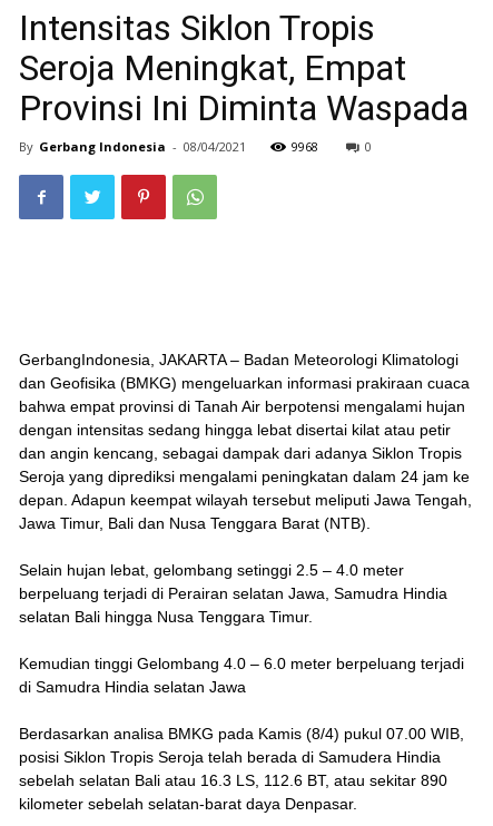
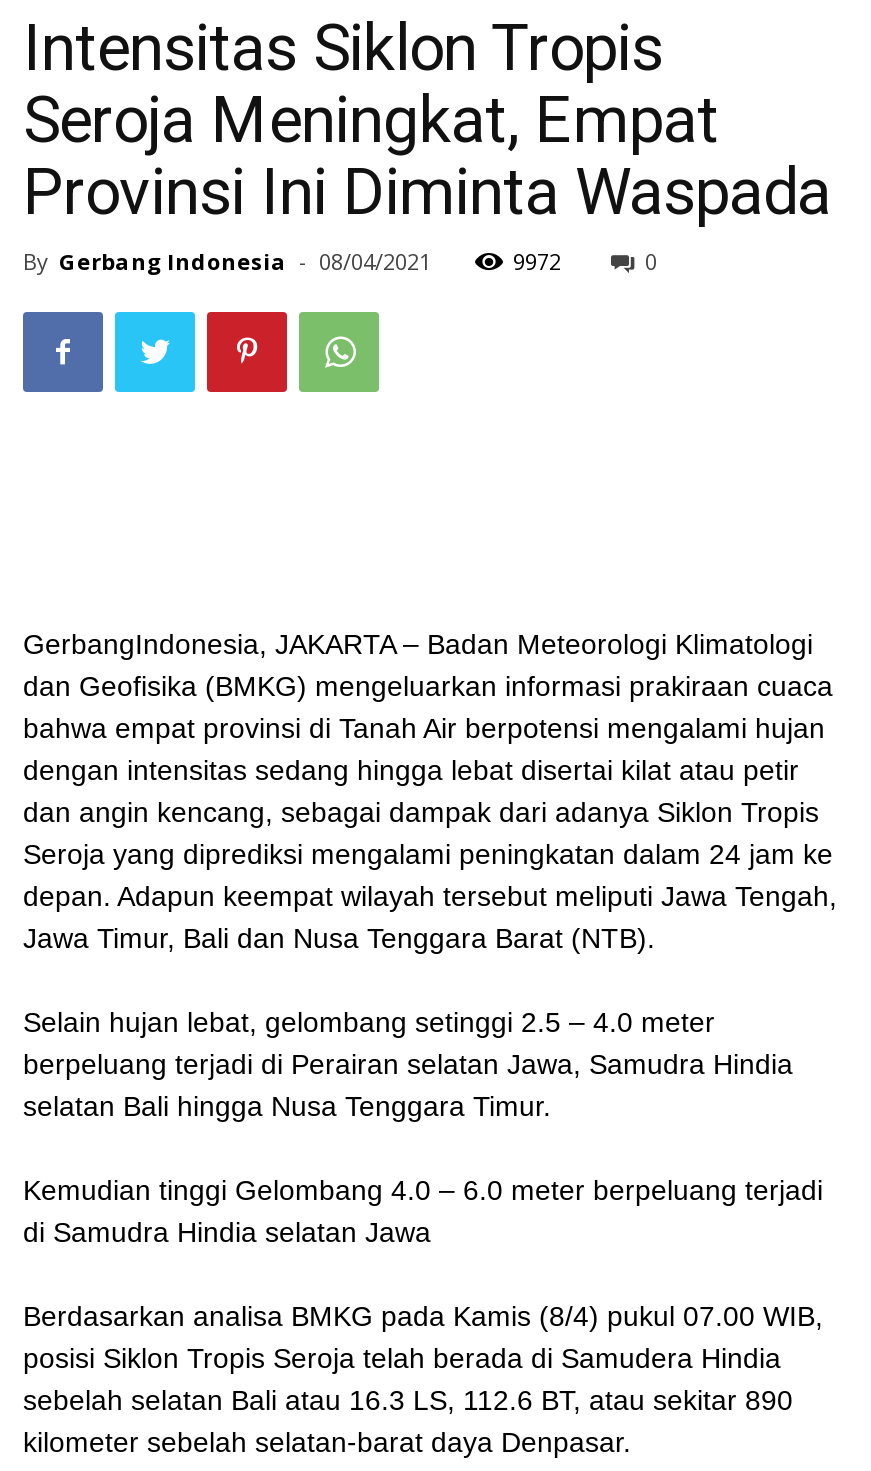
[292,138,318,155] 9968 -> [513,246,561,276] 9972

